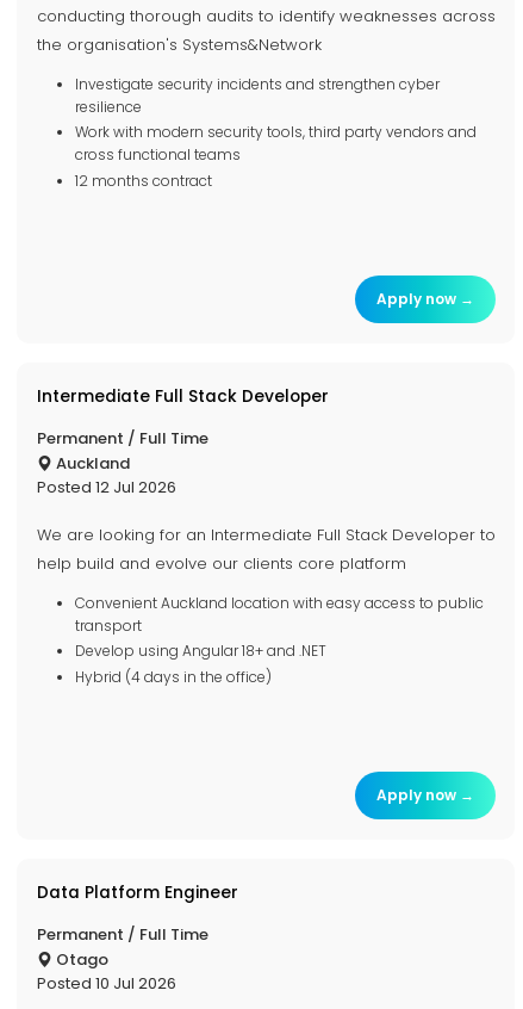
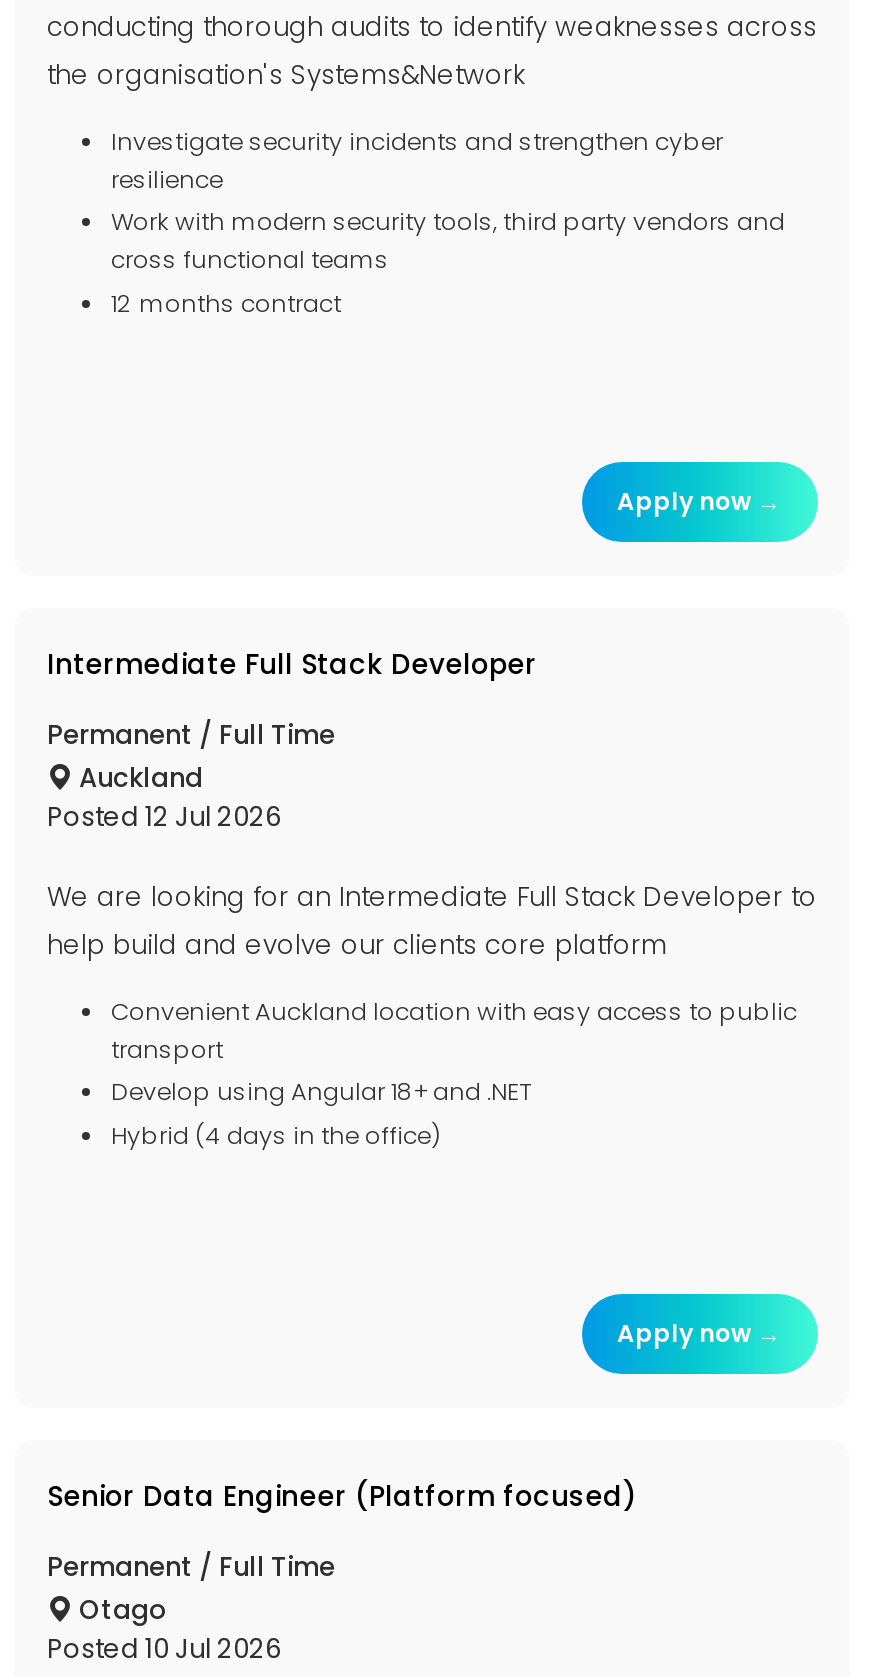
[36,881,238,903] Data Platform Engineer -> [47,1477,637,1515] Senior Data Engineer (Platform focused)

